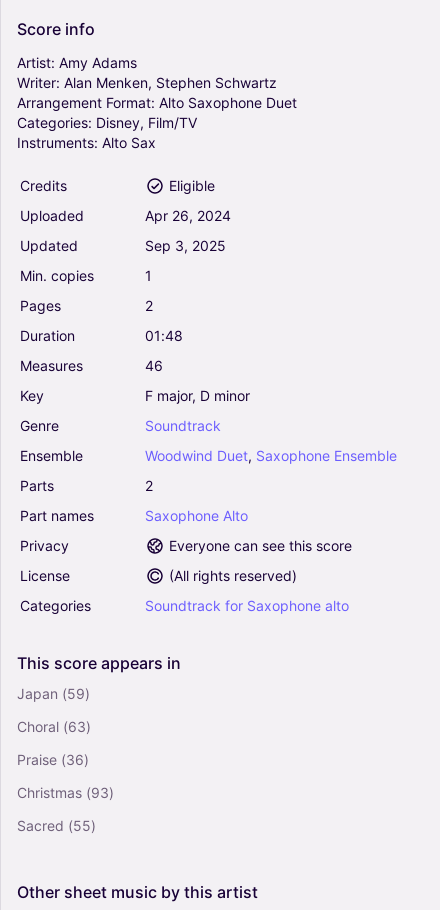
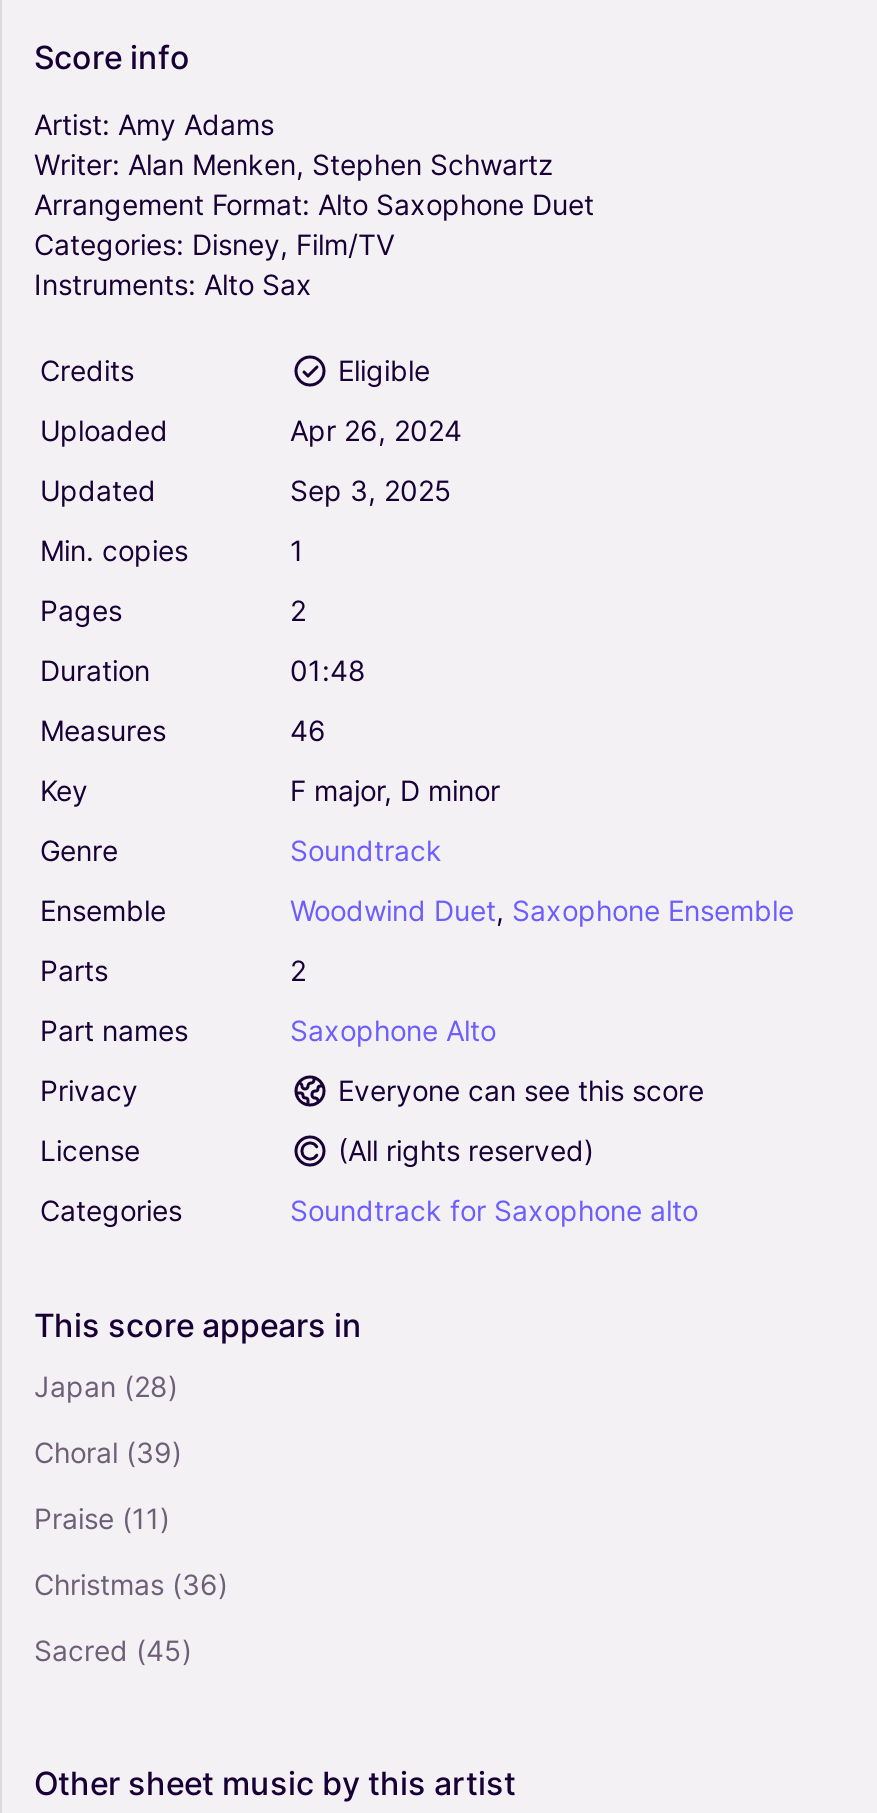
[17,684,90,701] Japan (59) -> [34,1368,178,1402] Japan (28)
[17,717,91,734] Choral (63) -> [34,1434,182,1468] Choral (39)
[17,750,89,767] Praise (36) -> [34,1500,170,1534] Praise (11)
[17,783,114,800] Christmas (93) -> [34,1566,228,1600] Christmas (36)
[17,816,96,833] Sacred (55) -> [34,1632,192,1666] Sacred (45)

